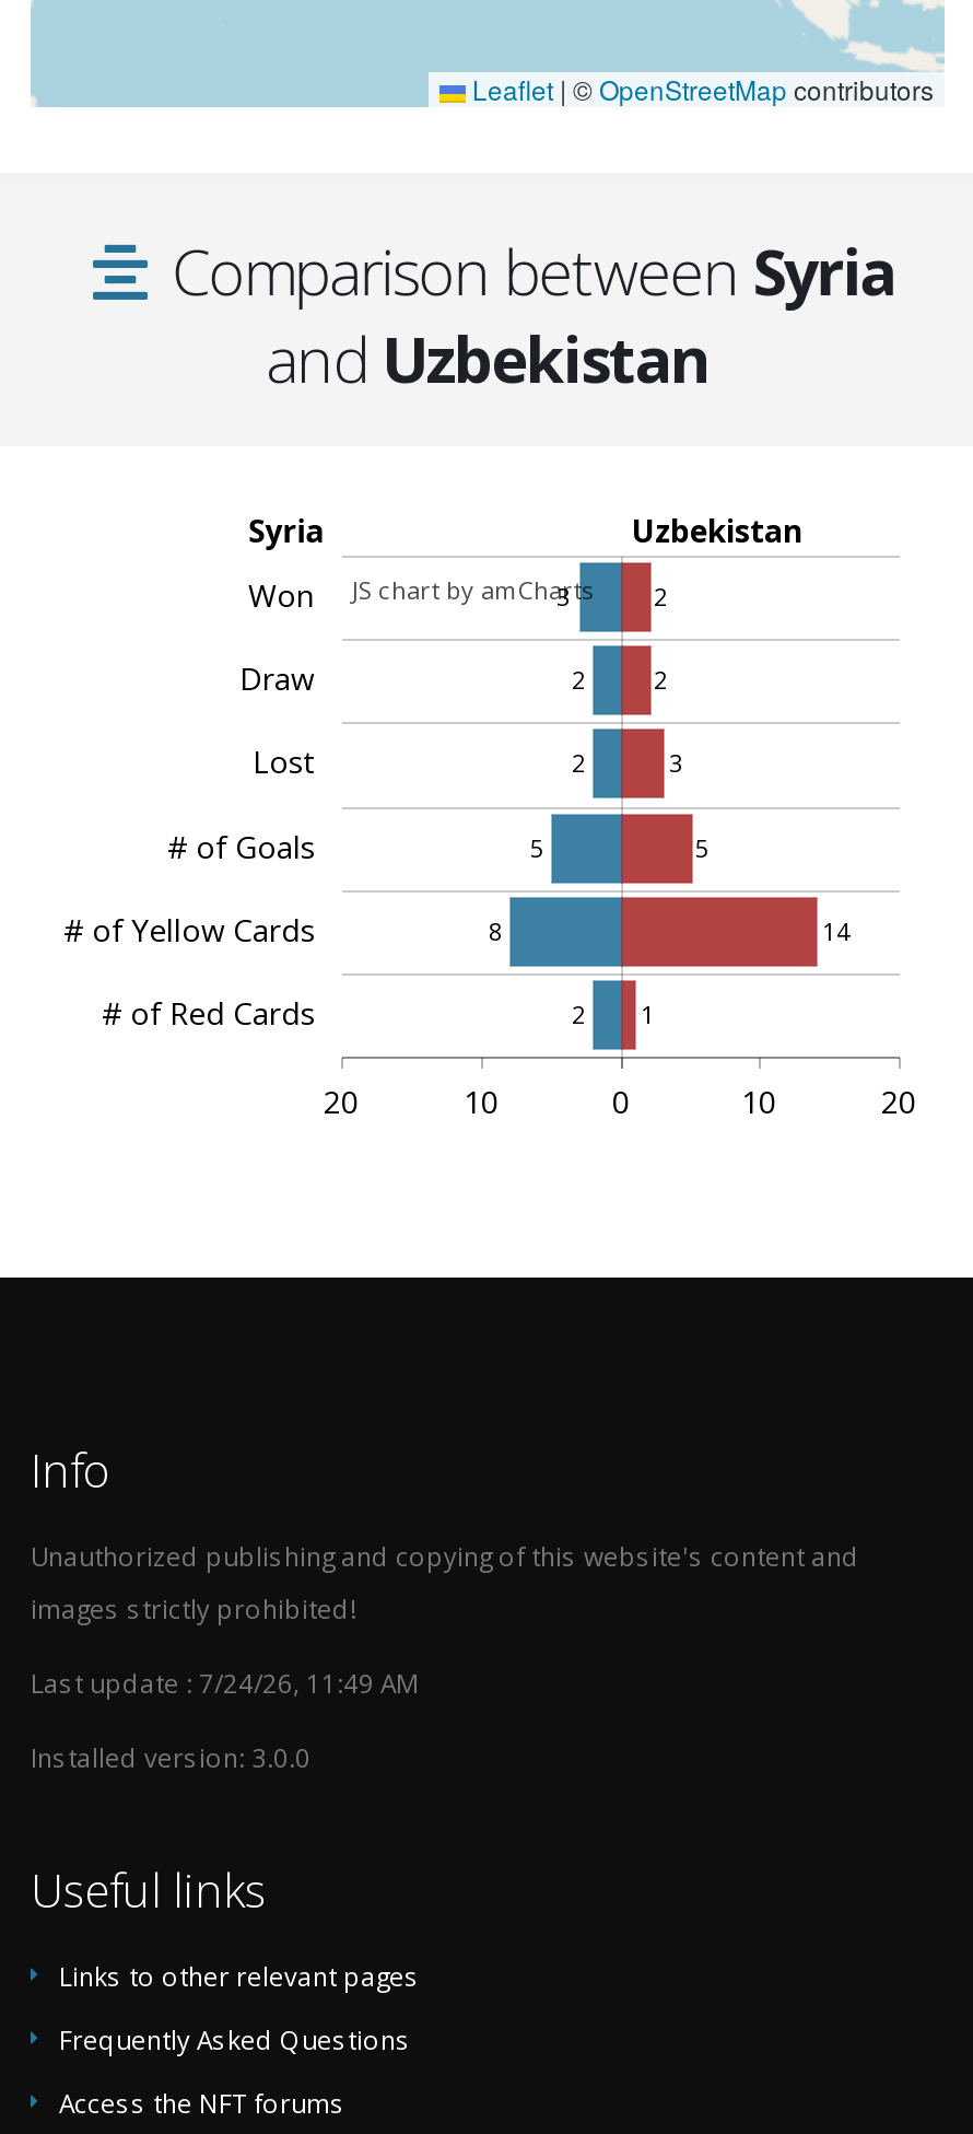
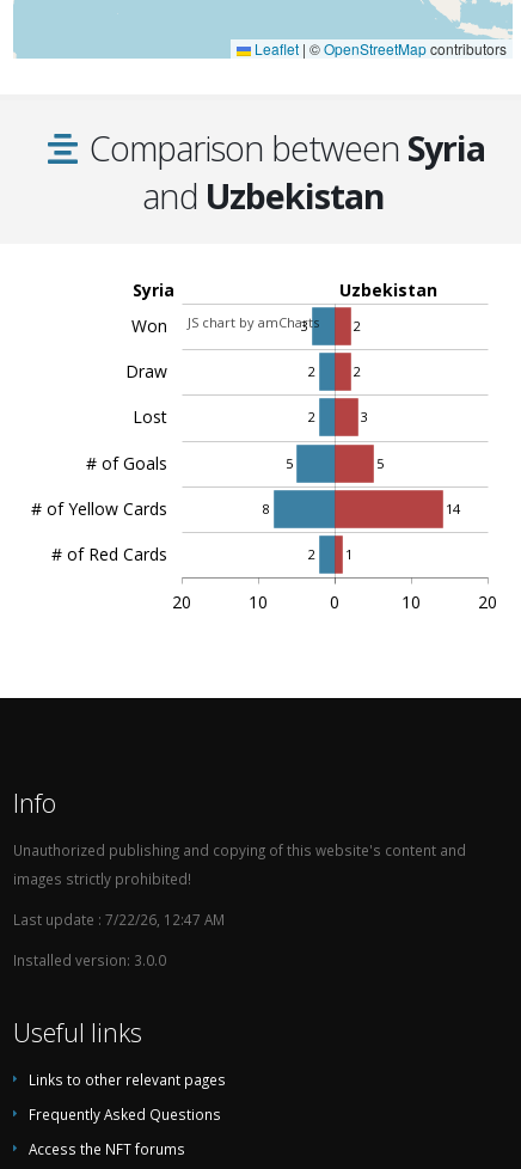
[31,1665,418,1700] Last update : 7/24/26, 11:49 AM -> [13,910,225,929] Last update : 7/22/26, 12:47 AM

